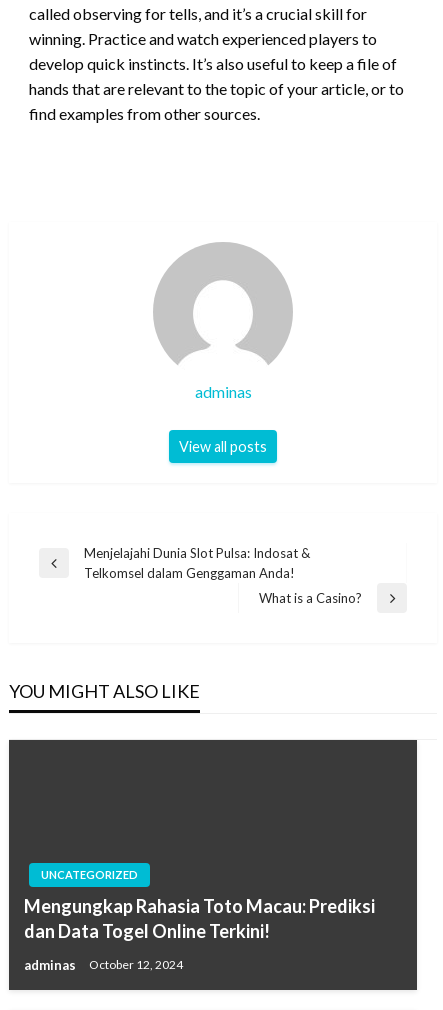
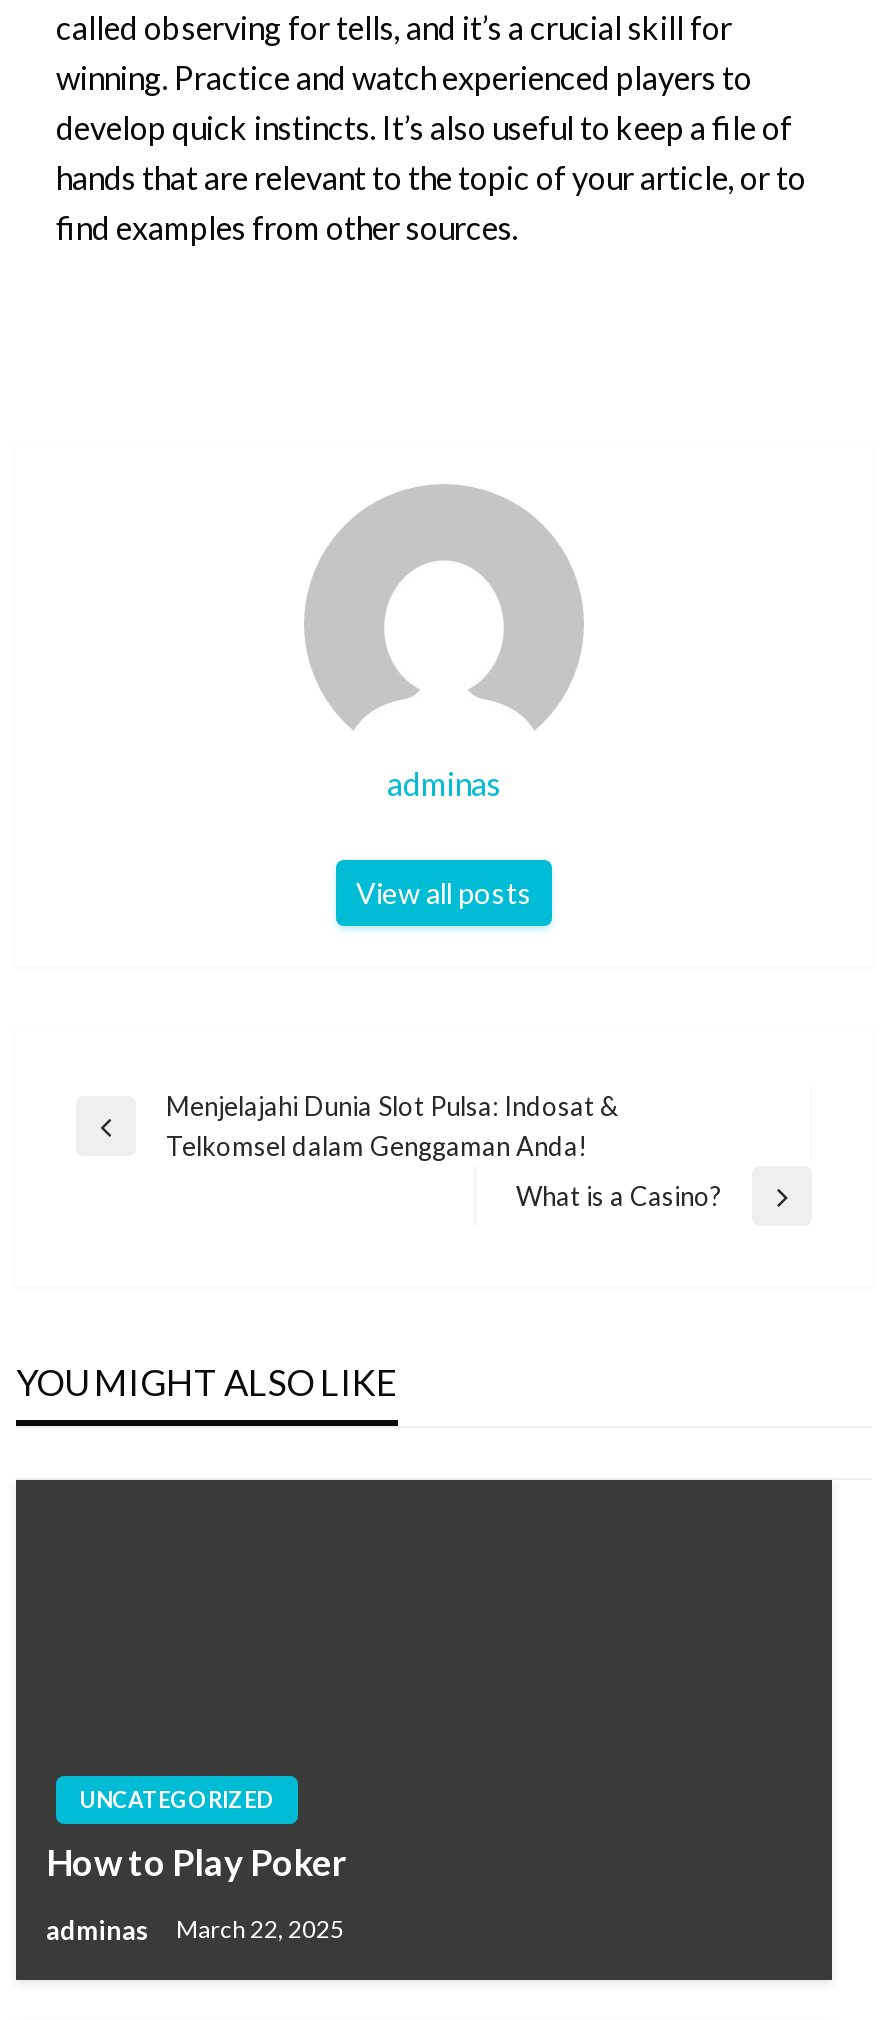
moved [41,868,138,881] -> [80,1786,274,1812]: UNCATEGORIZED
[24,895,375,942] Mengungkap Rahasia Toto Macau: Prediksi | dan Data Togel Online Terkini! -> [46,1840,346,1884] How to Play Poker
[24,957,183,973] adminas October 12, 2024 -> [46,1914,344,1946] adminas March 22, 2025

